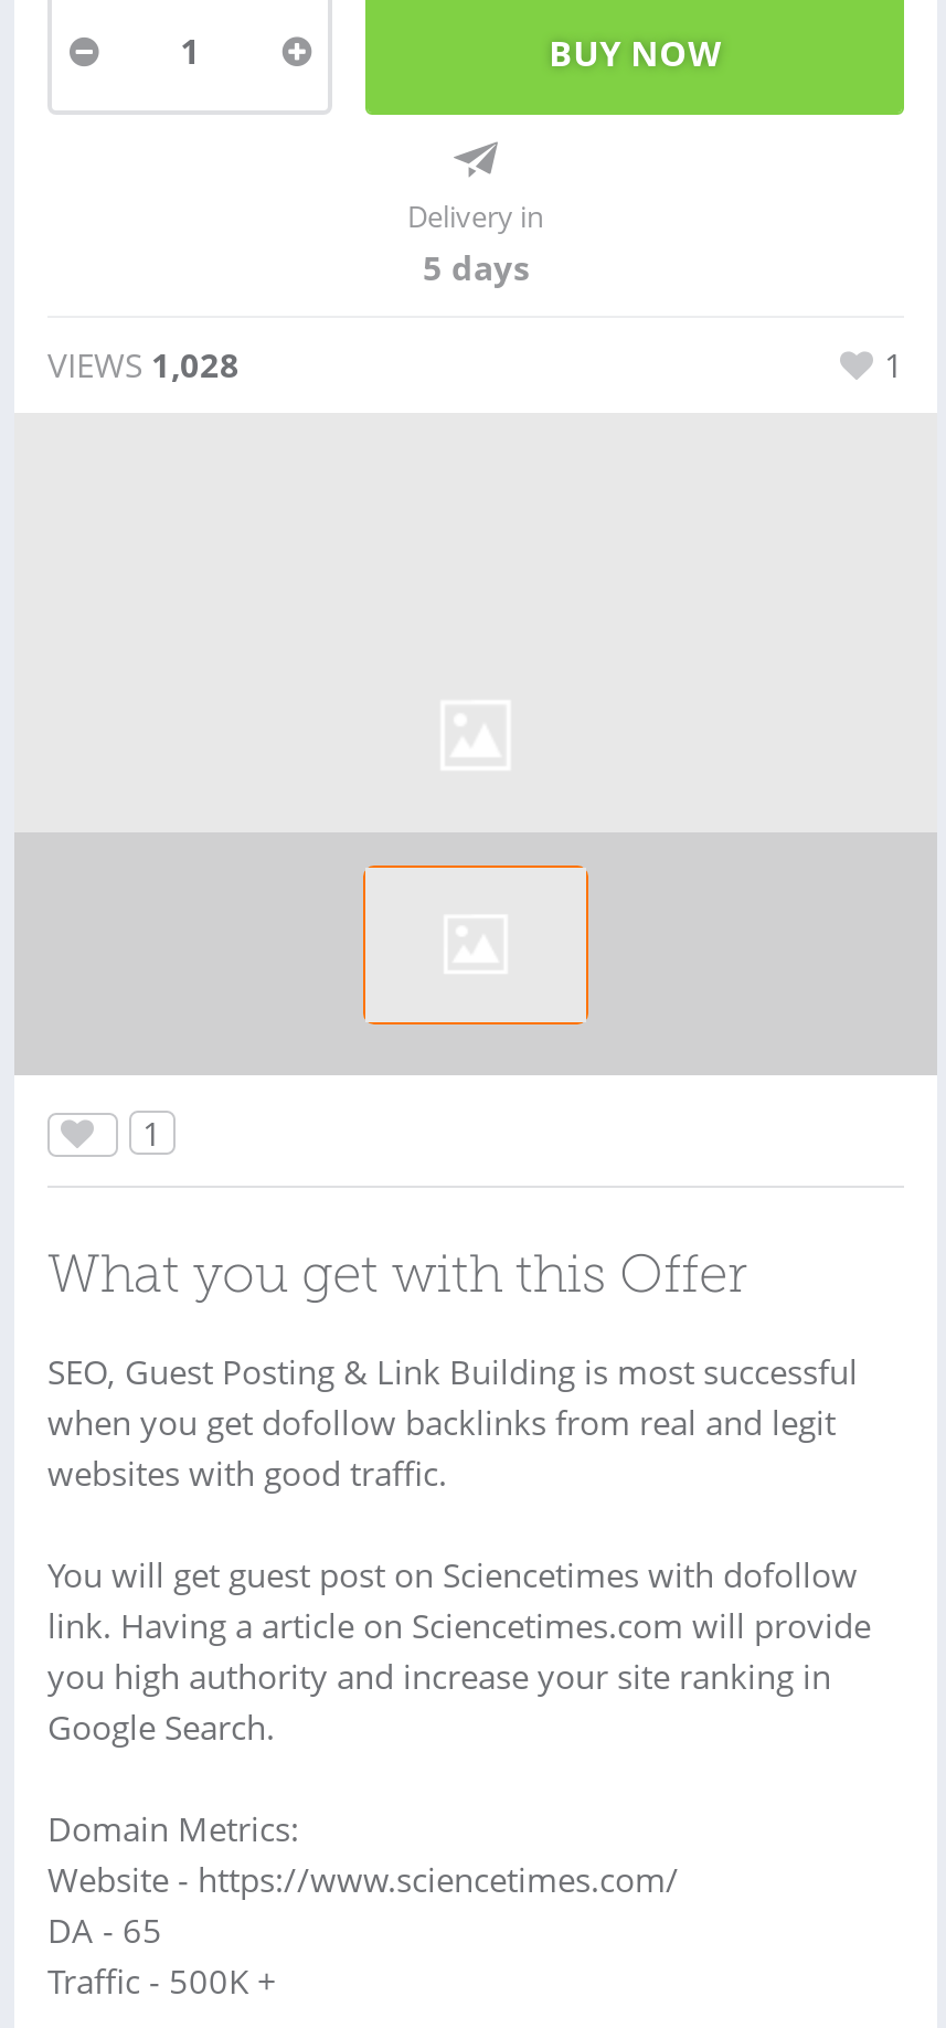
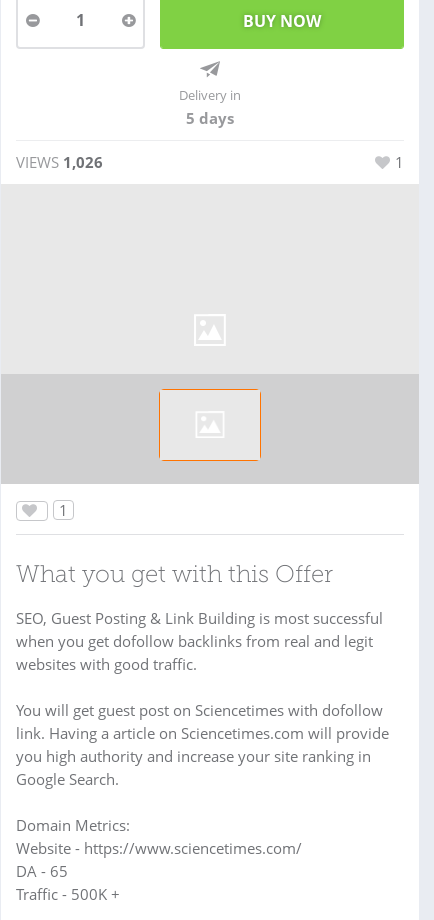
[47,342,240,386] VIEWS 1,028 -> [16,152,103,172] VIEWS 1,026

